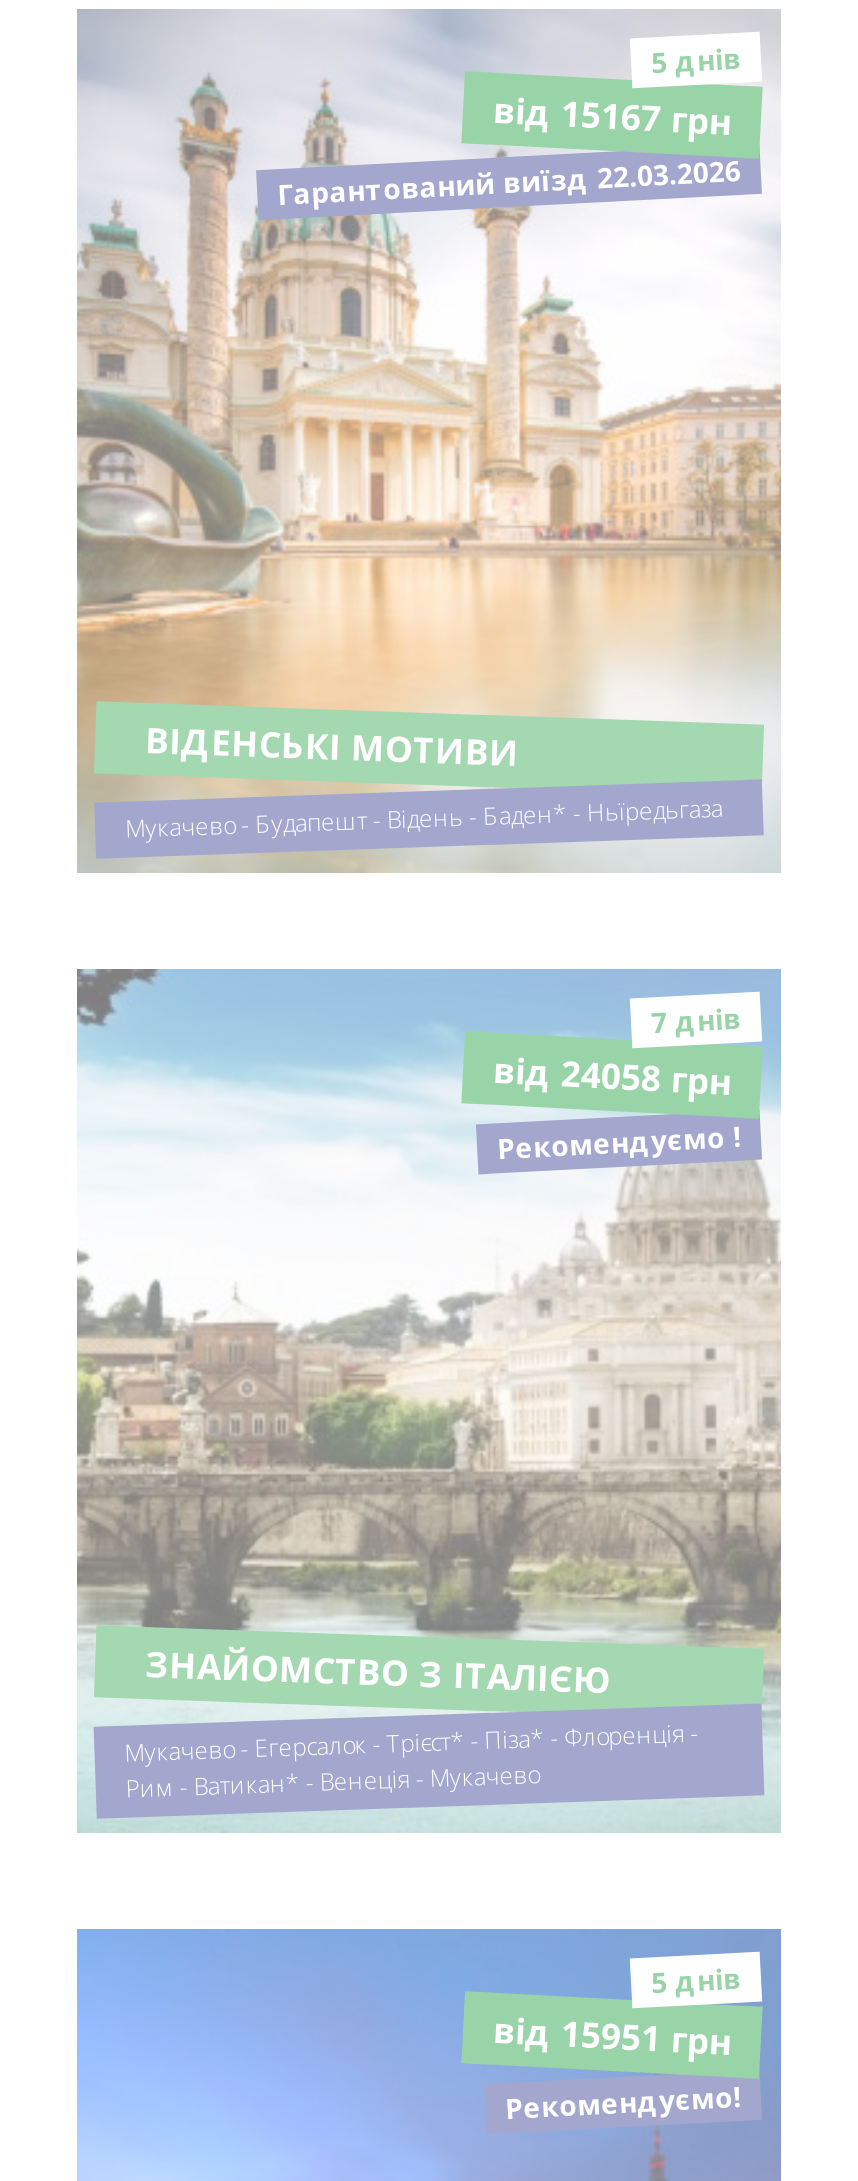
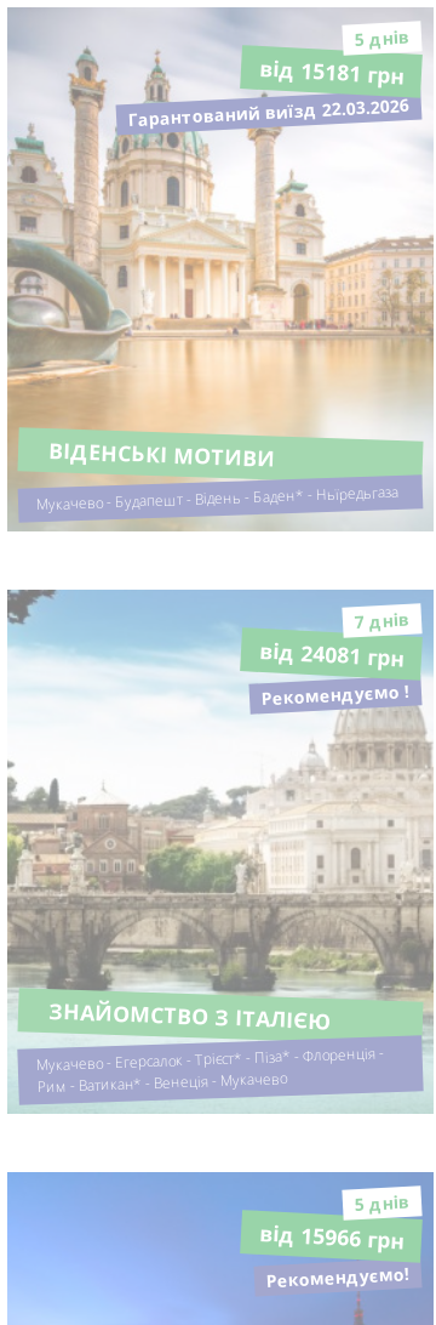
[492,84,732,145] від 15167 грн -> [259,53,404,90] від 15181 грн
[492,1044,732,1105] від 24058 грн -> [259,635,404,672] від 24081 грн
[492,2004,732,2065] від 15951 грн -> [259,1218,404,1255] від 15966 грн

